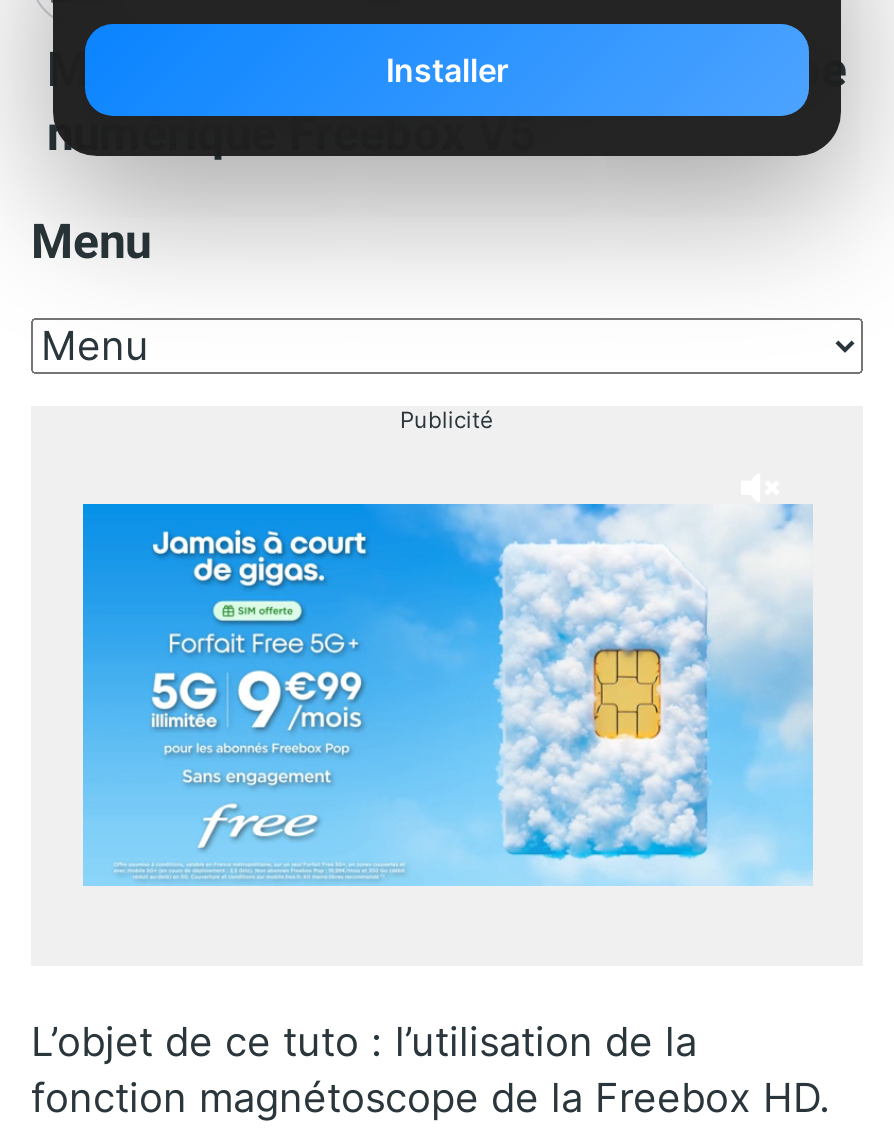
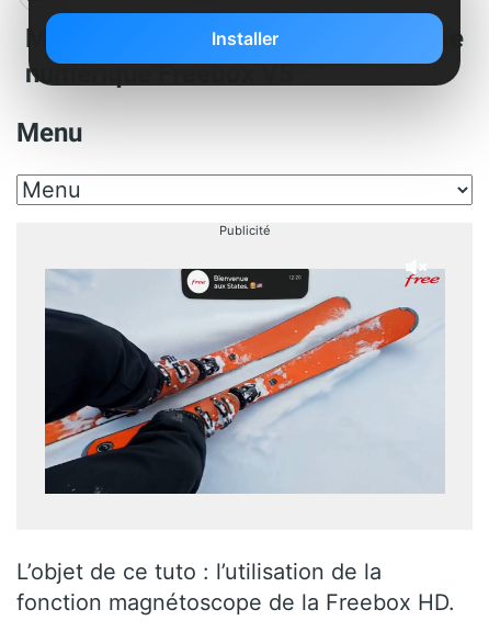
[81,490,813,900] [image] -> [44,268,445,495] [image]

